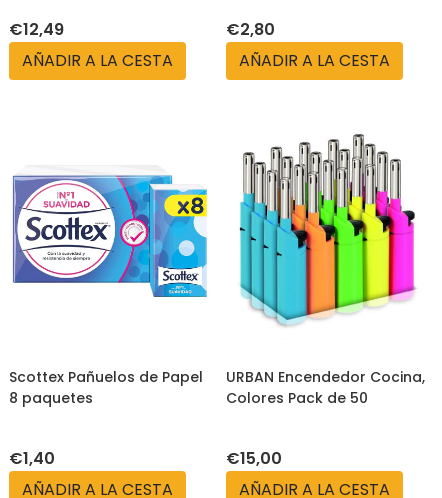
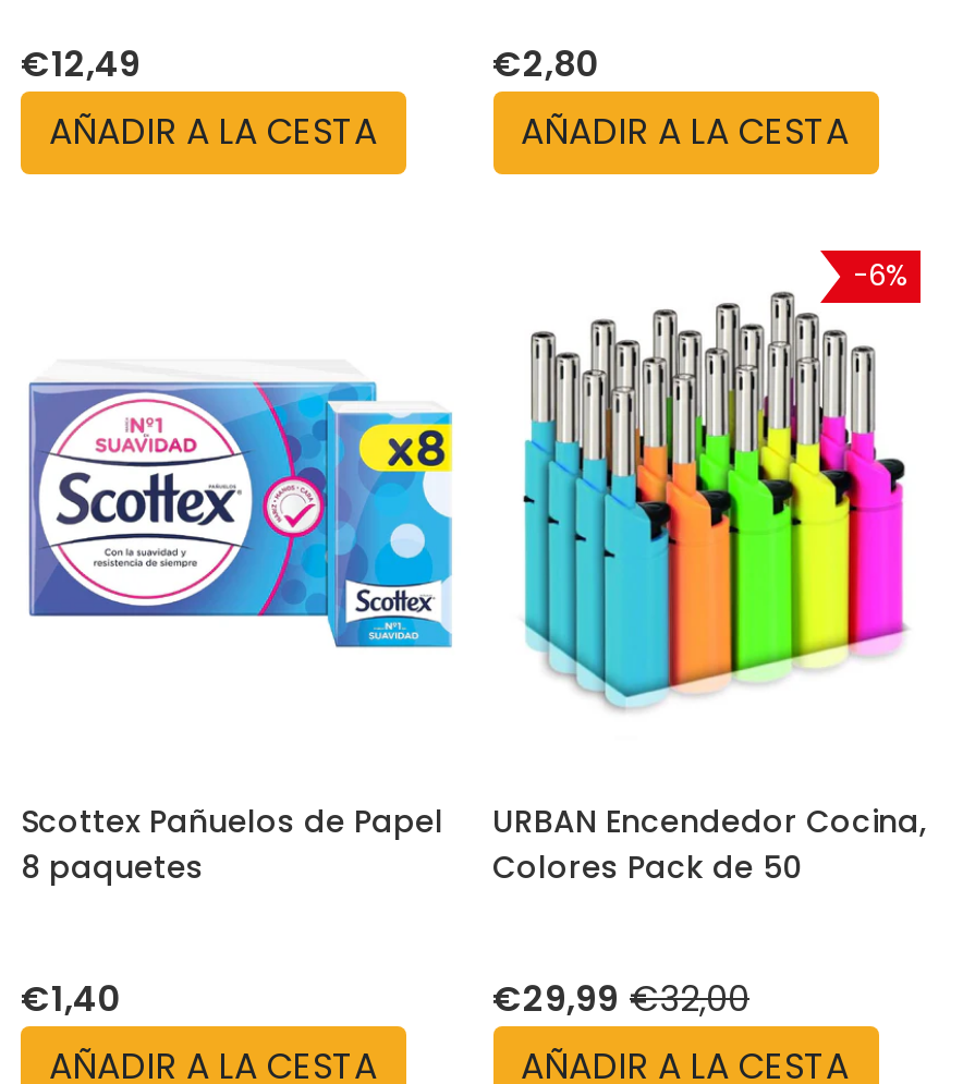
none -> [853,255,910,297] -6%
[225,447,281,470] €15,00 -> [492,974,749,1024] €29,99 €32,00

